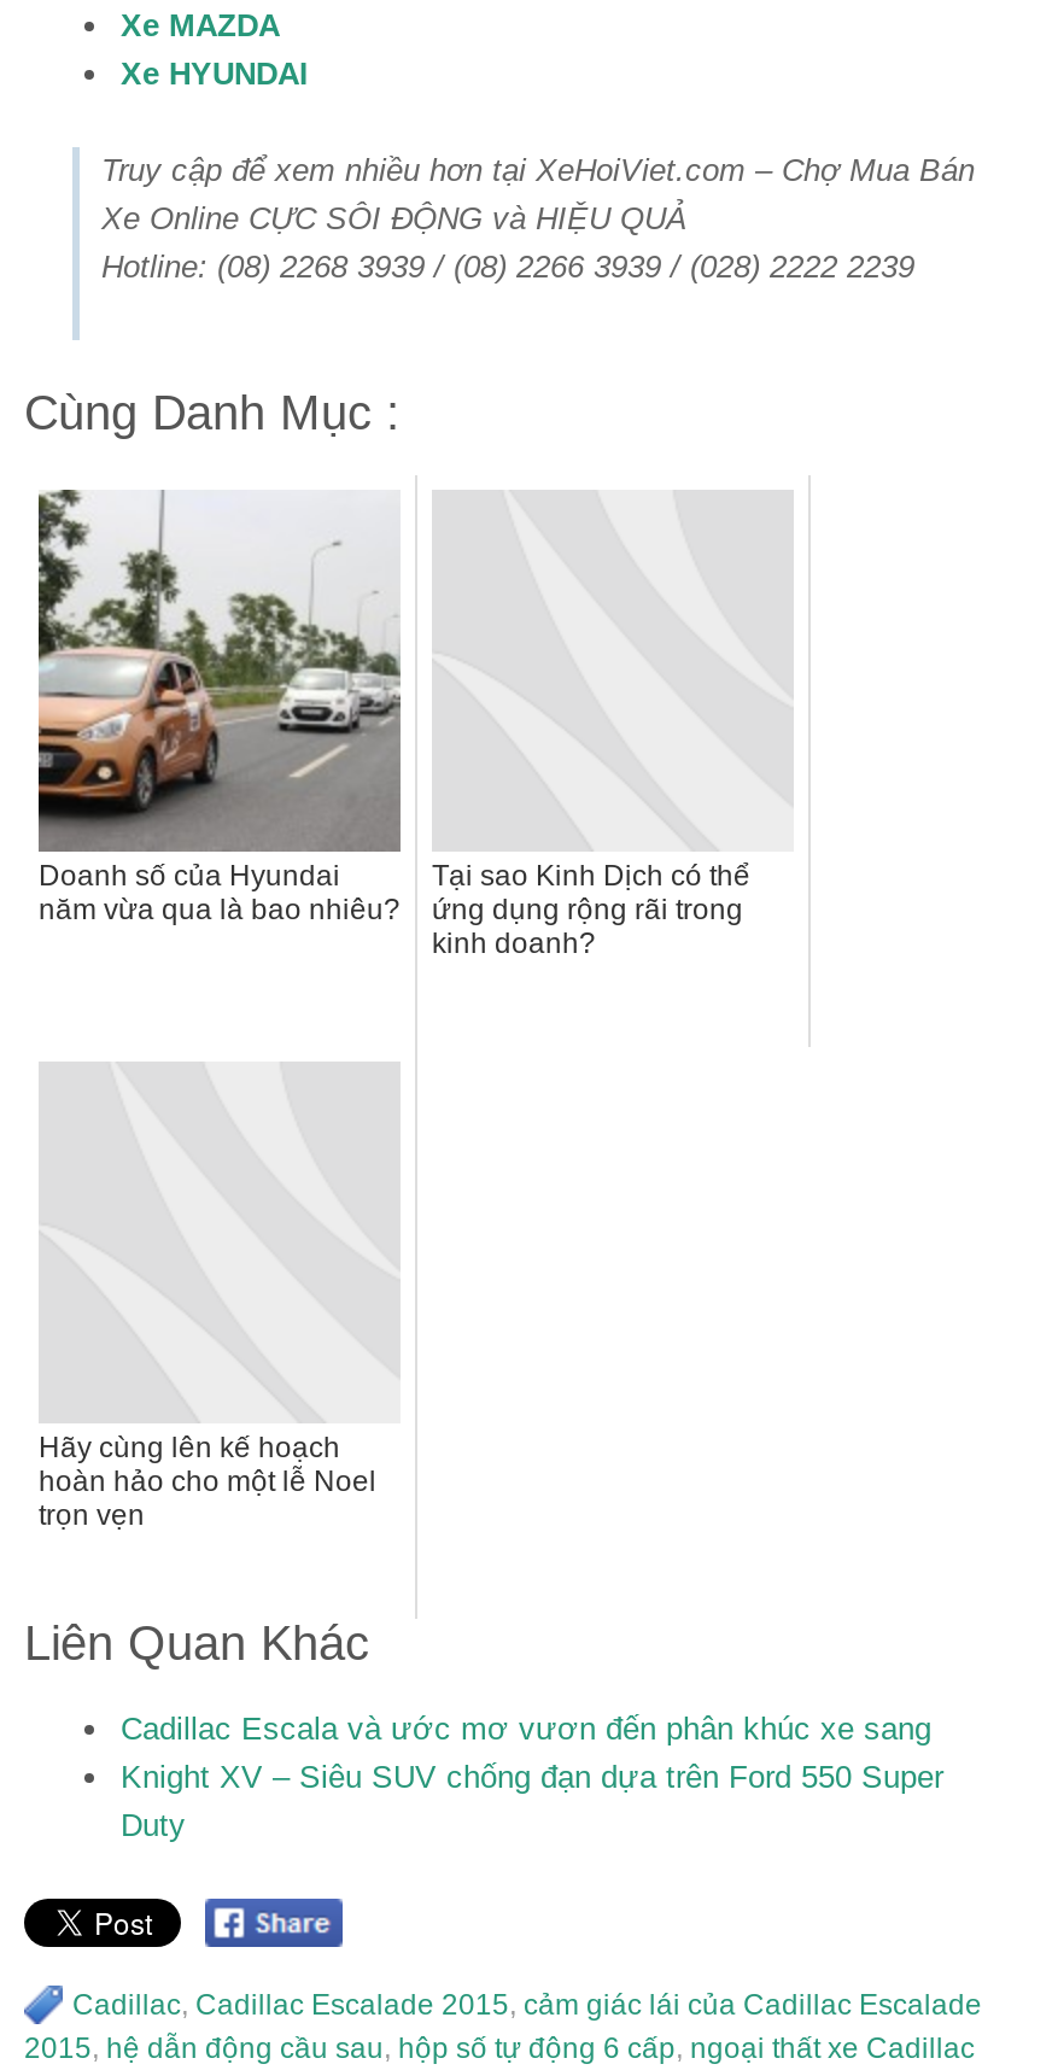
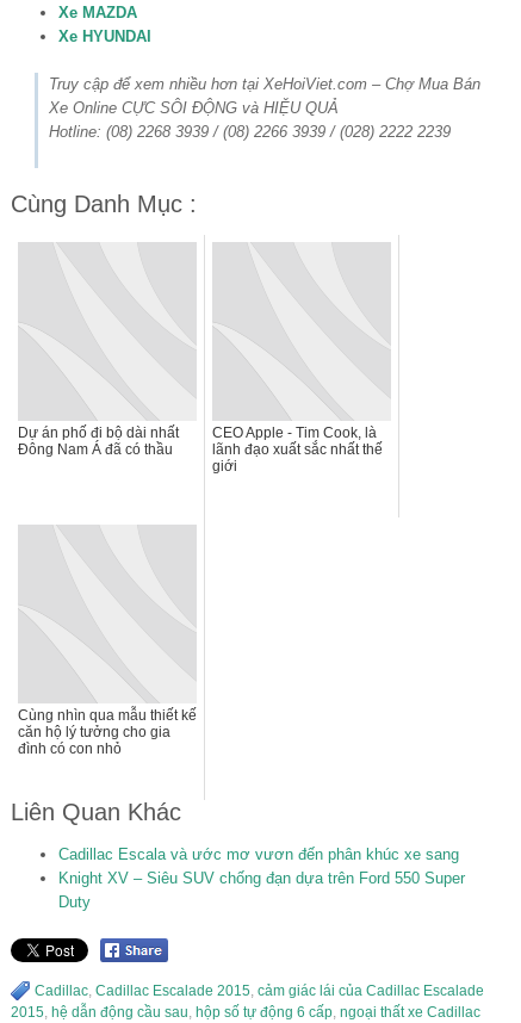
[36,487,403,840] [image] -> none
[39,858,401,925] Doanh số của Hyundai | năm vừa qua là bao nhiêu? -> [18,424,179,457] Dự án phố đi bộ dài nhất | Đông Nam Á đã có thầu
[432,858,750,959] Tại sao Kinh Dịch có thể | ứng dụng rộng rãi trong | kinh doanh? -> [212,424,383,474] CEO Apple - Tim Cook, là | lãnh đạo xuất sắc nhất thế | giới
[39,1429,376,1531] Hãy cùng lên kế hoạch | hoàn hảo cho một lễ Noel | trọn vẹn -> [18,706,197,757] Cùng nhìn qua mẫu thiết kế | căn hộ lý tưởng cho gia | đình có con nhỏ

